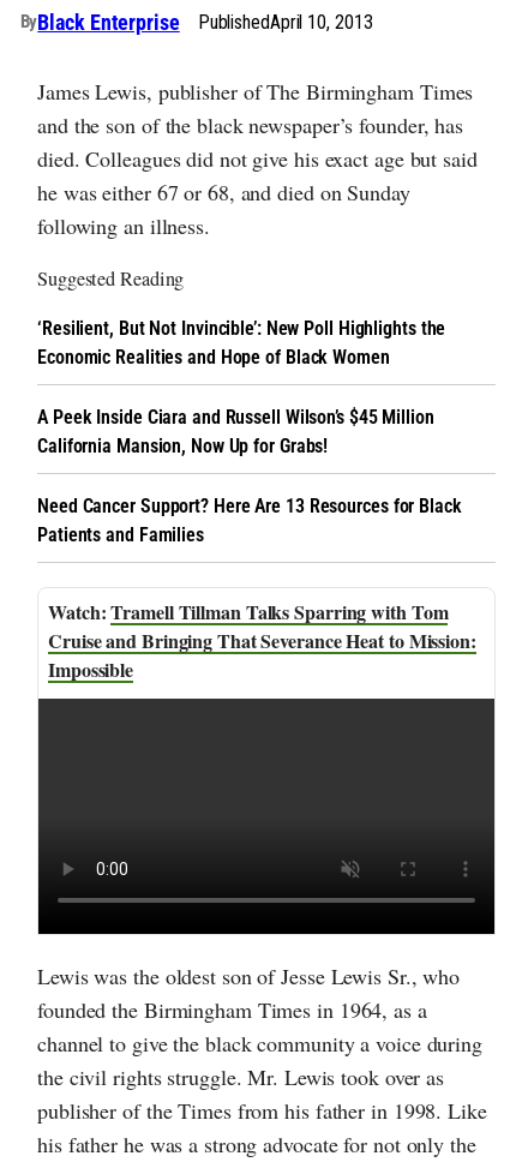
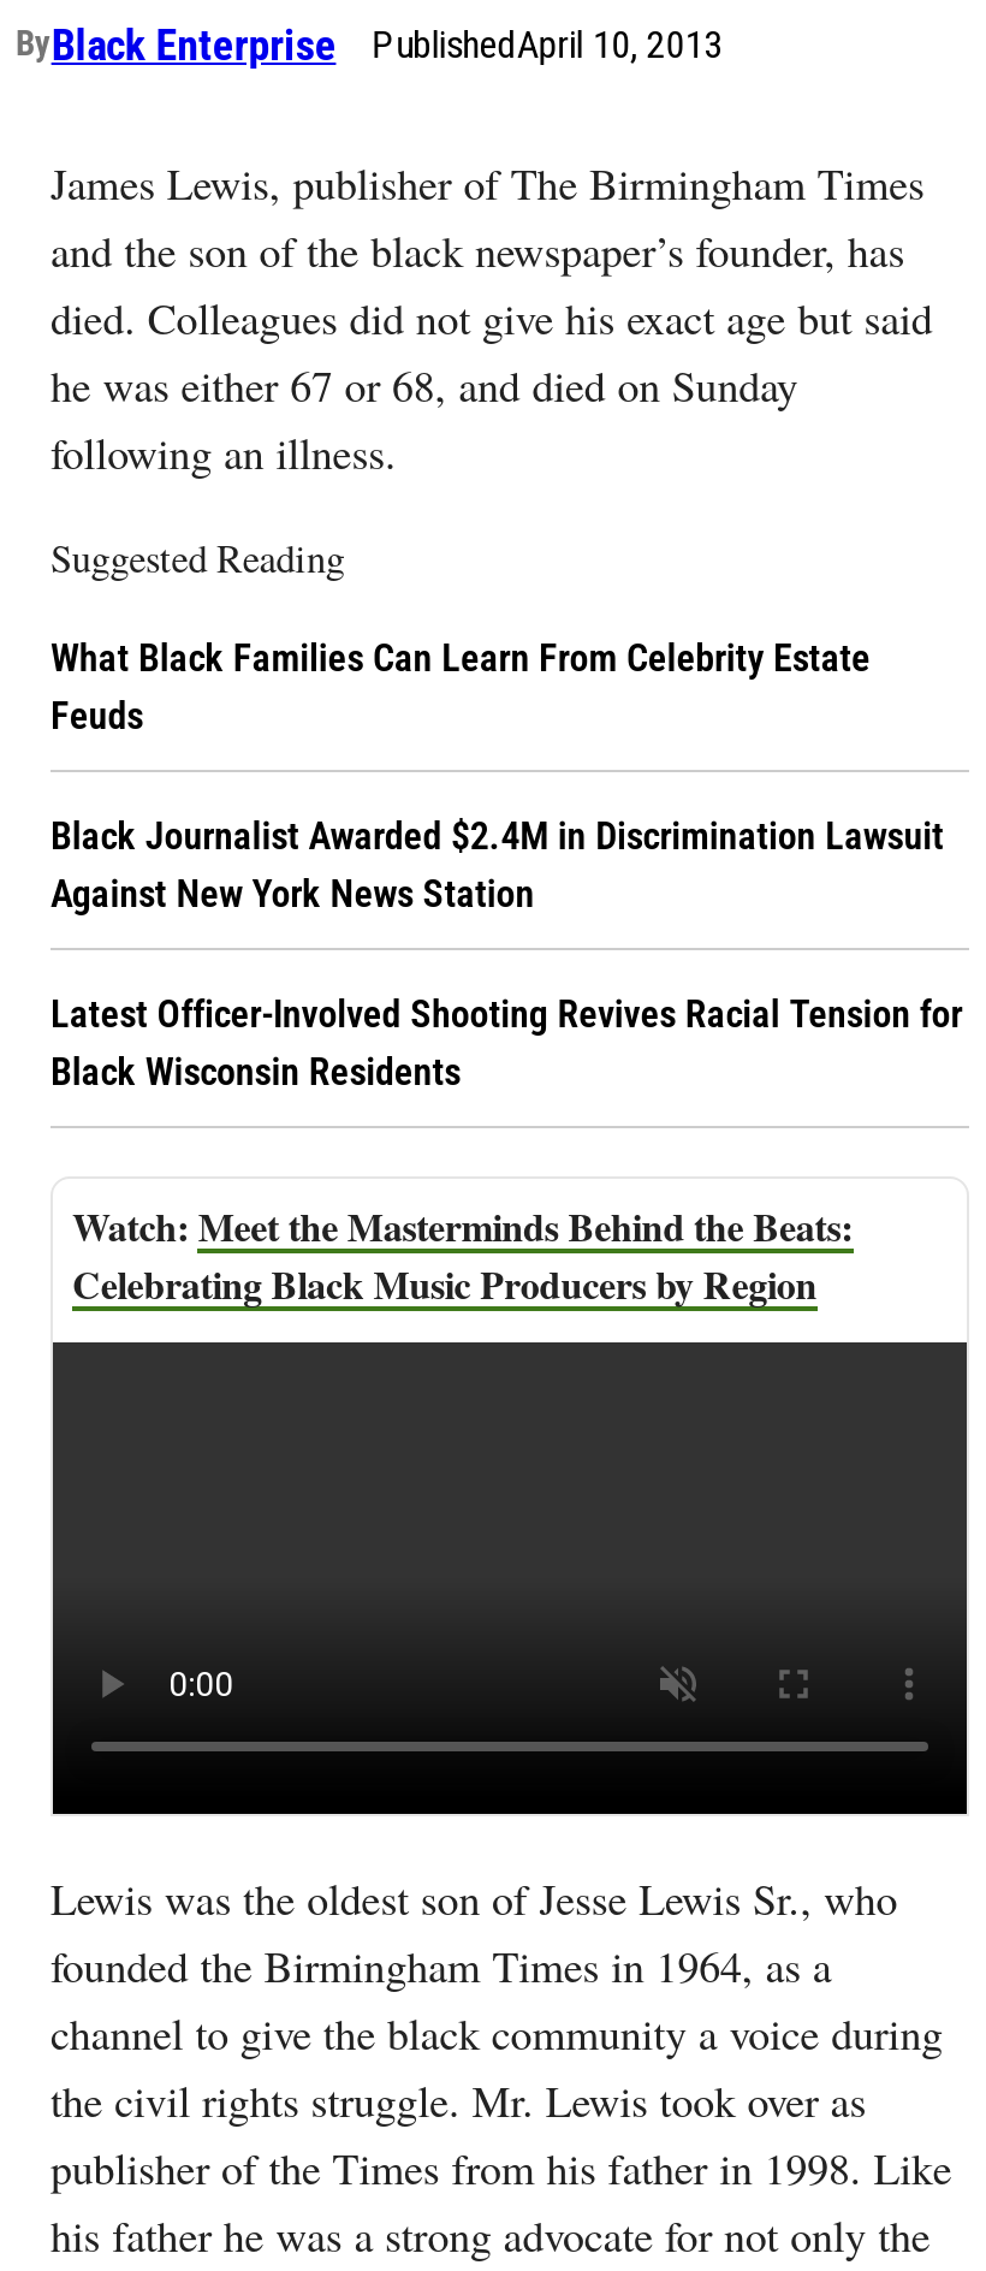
[37,317,446,369] ‘Resilient, But Not Invincible’: New Poll Highlights the | Economic Realities and Hope of Black Women -> [51,636,870,739] What Black Families Can Learn From Celebrity Estate | Feuds
[37,406,434,458] A Peek Inside Ciara and Russell Wilson’s $45 Million | California Mansion, Now Up for Grabs! -> [51,814,944,917] Black Journalist Awarded $2.4M in Discrimination Lawsuit | Against New York News Station
[37,495,462,546] Need Cancer Support? Here Are 13 Resources for Black | Patients and Families -> [51,992,962,1095] Latest Officer-Involved Shooting Revives Racial Tension for | Black Wisconsin Residents
[48,598,476,683] Tramell Tillman Talks Sparring with Tom | Cruise and Bringing That Severance Heat to Mission: | Impossible -> [72,1199,853,1312] Meet the Masterminds Behind the Beats: | Celebrating Black Music Producers by Region

